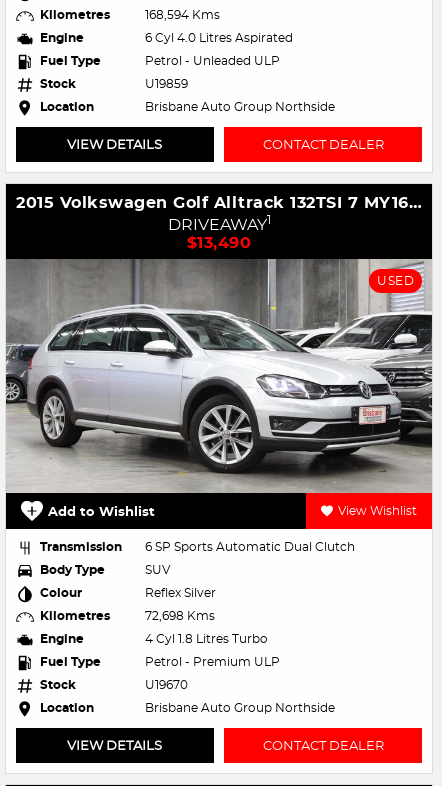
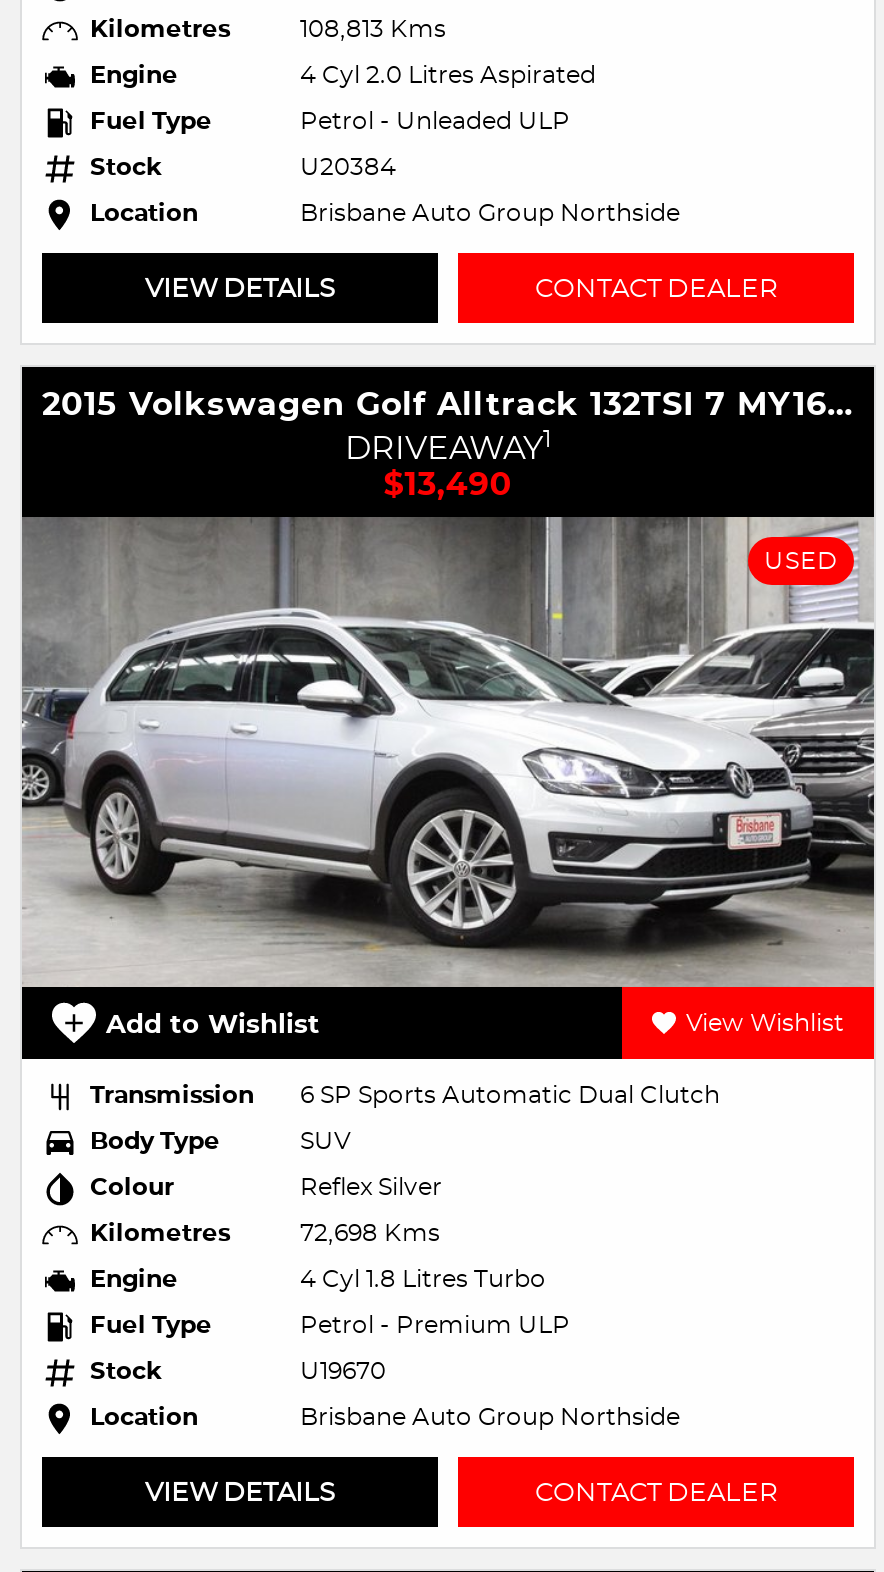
[145,7,220,22] 168,594 Kms -> [300,13,446,43] 108,813 Kms
[145,30,293,45] 6 Cyl 4.0 Litres Aspirated -> [300,59,596,89] 4 Cyl 2.0 Litres Aspirated
[145,76,188,91] U19859 -> [300,151,396,181] U20384

